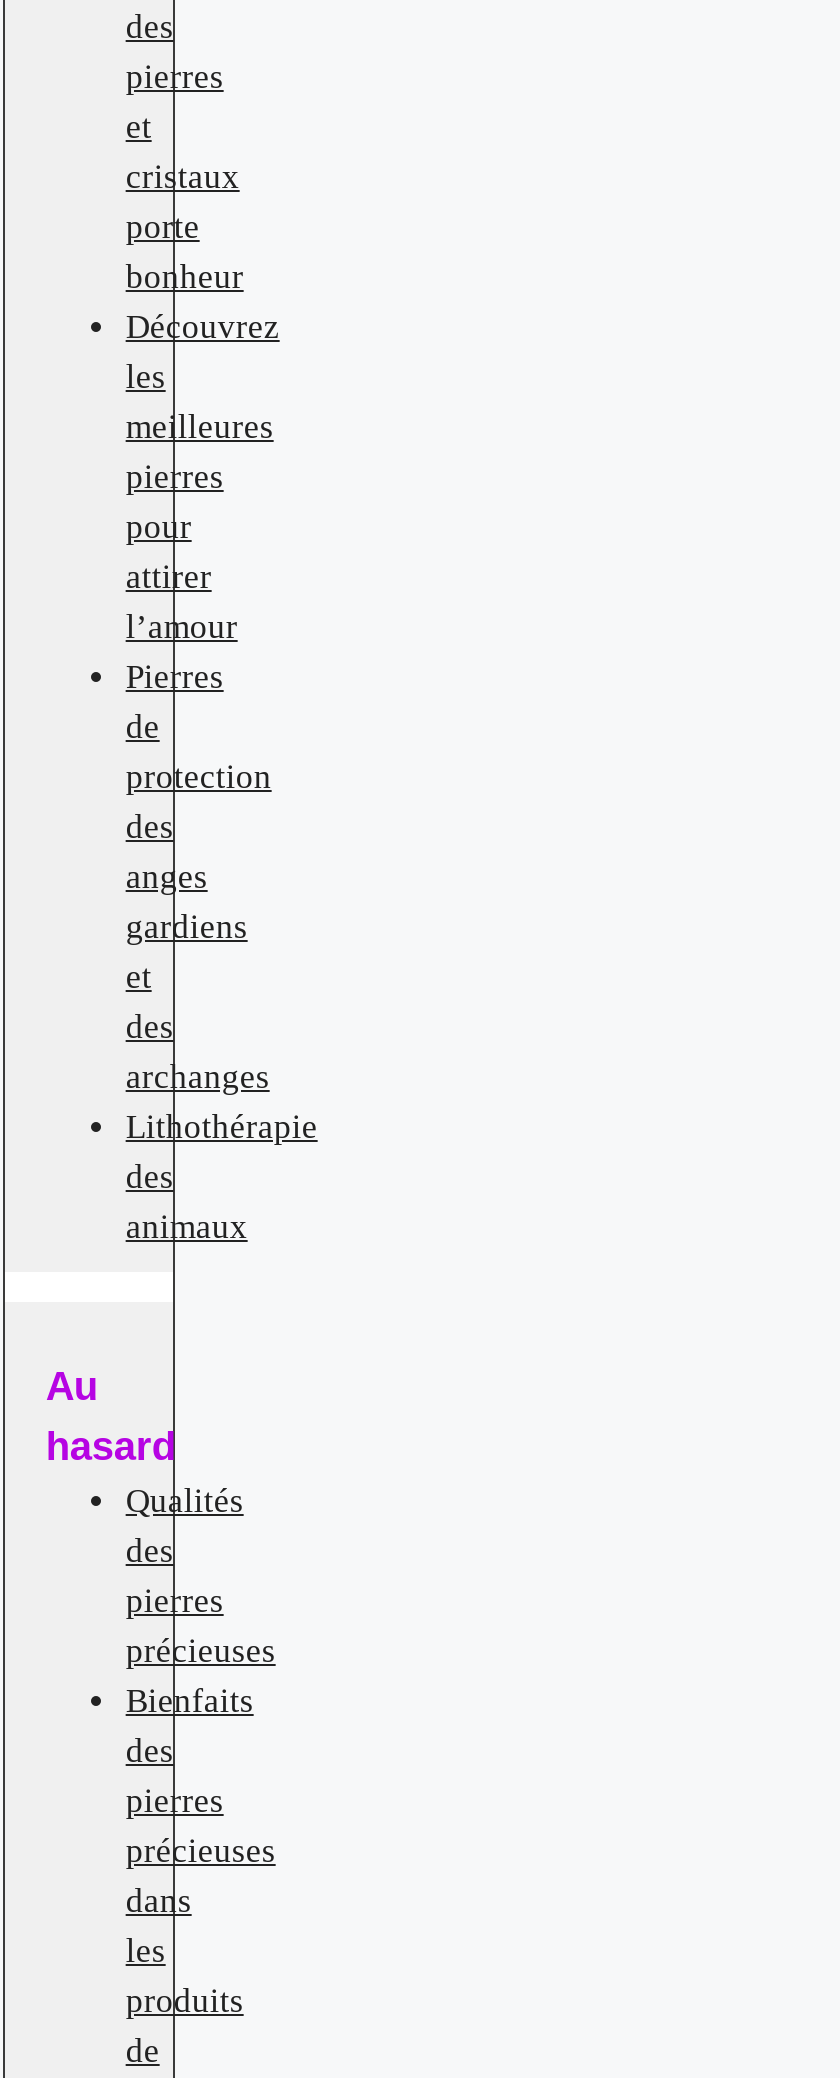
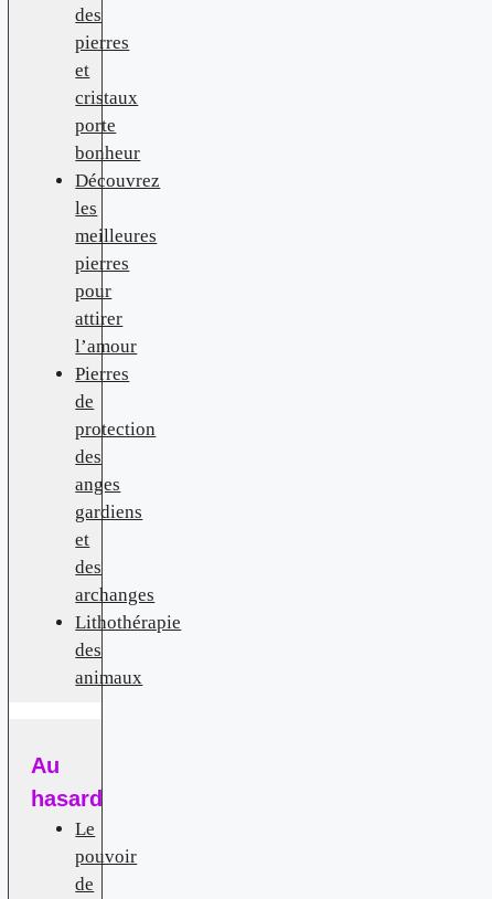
[126,1481,276,2019] Qualités | des | pierres | précieuses | Bienfaits | des | pierres | précieuses | dans | les | produits -> [75,818,137,867] Le | pouvoir

